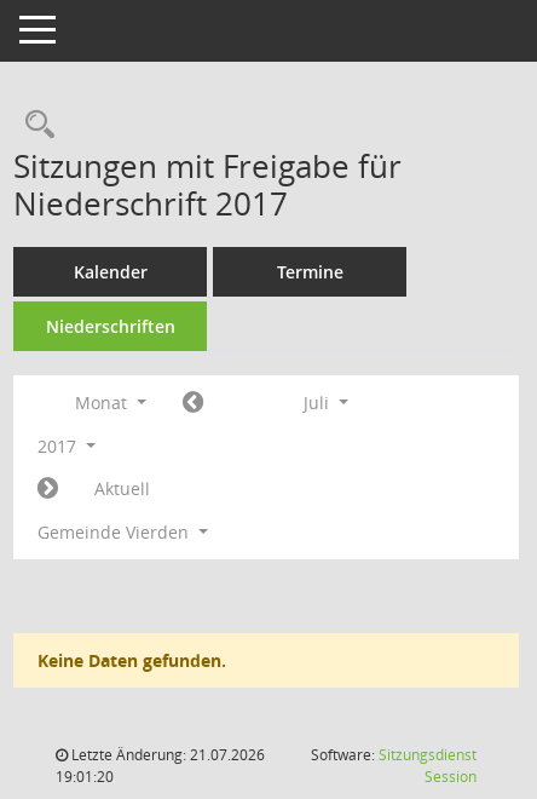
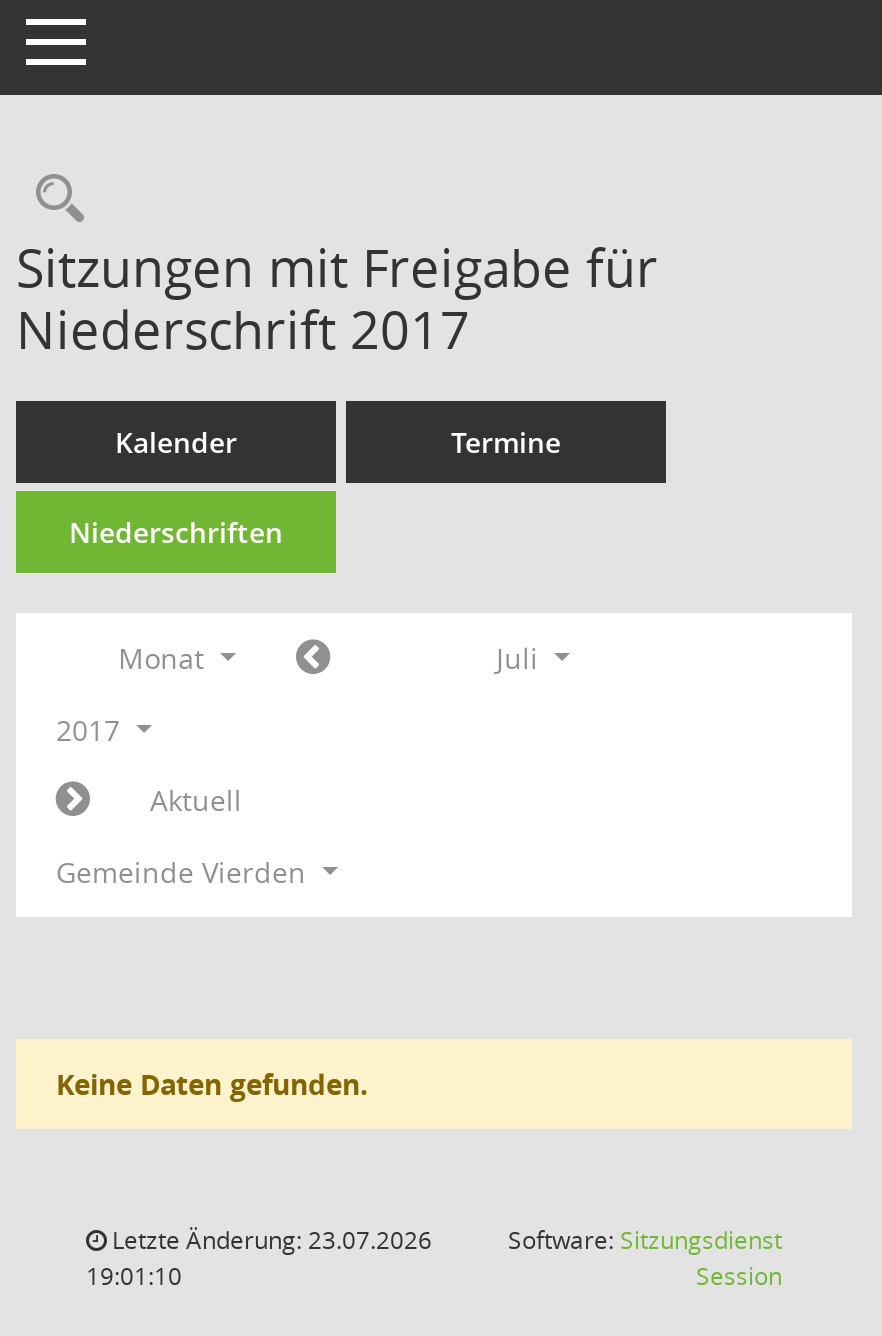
[68,745,265,765] Letzte Änderung: 21.07.2026 -> [106,1223,432,1257] Letzte Änderung: 23.07.2026
[56,766,114,787] 19:01:20 -> [86,1259,182,1293] 19:01:10

